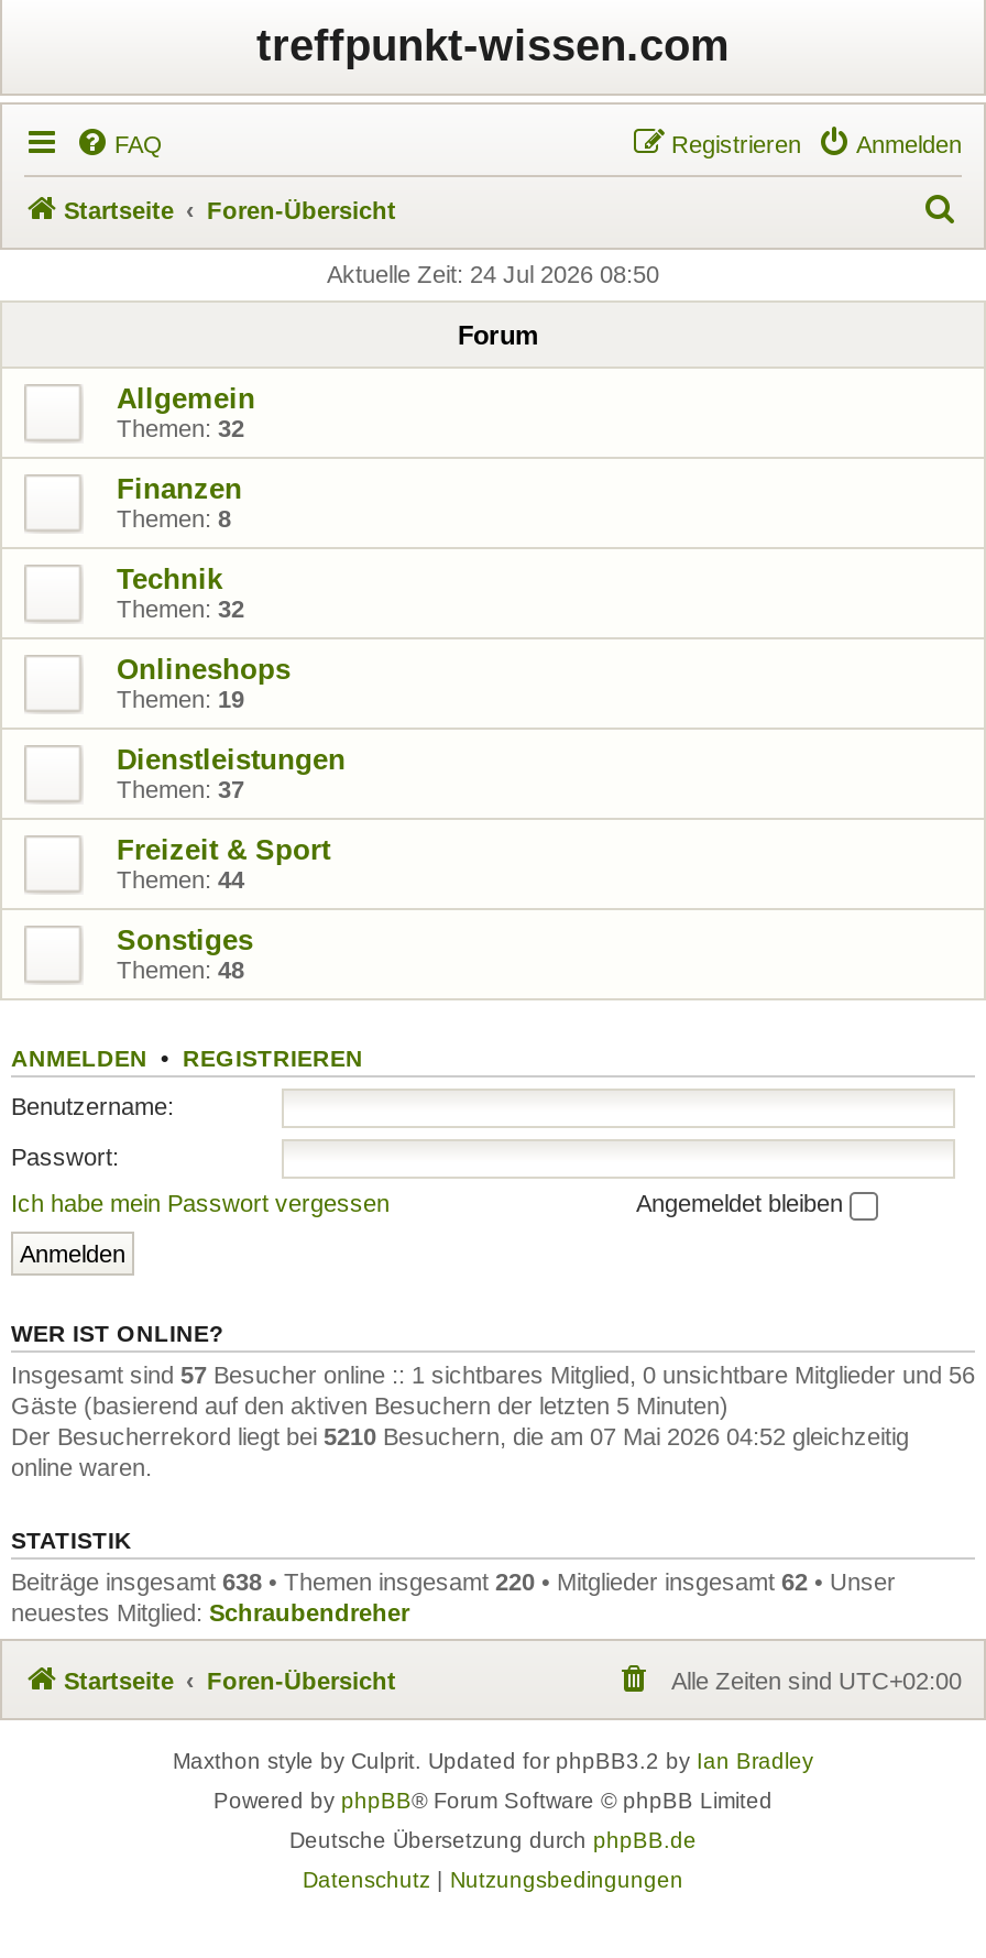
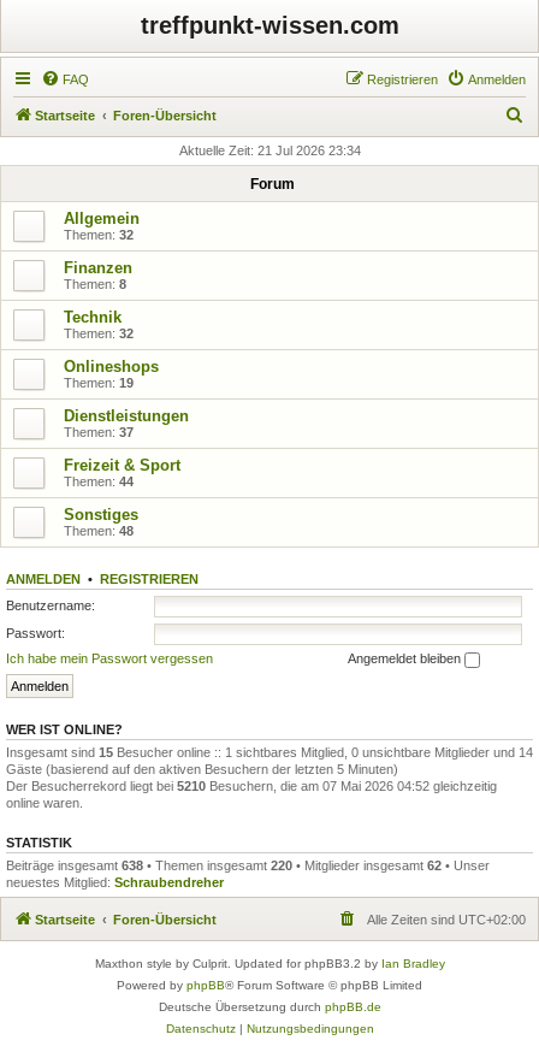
[327,261,659,287] Aktuelle Zeit: 24 Jul 2026 08:50 -> [179,143,360,158] Aktuelle Zeit: 21 Jul 2026 23:34
[11,1361,975,1387] Insgesamt sind 57 Besucher online :: 1 sichtbares Mitglied, 0 unsichtbare Mitglieder und 56 -> [6,745,533,759] Insgesamt sind 15 Besucher online :: 1 sichtbares Mitglied, 0 unsichtbare Mitglieder und 14

